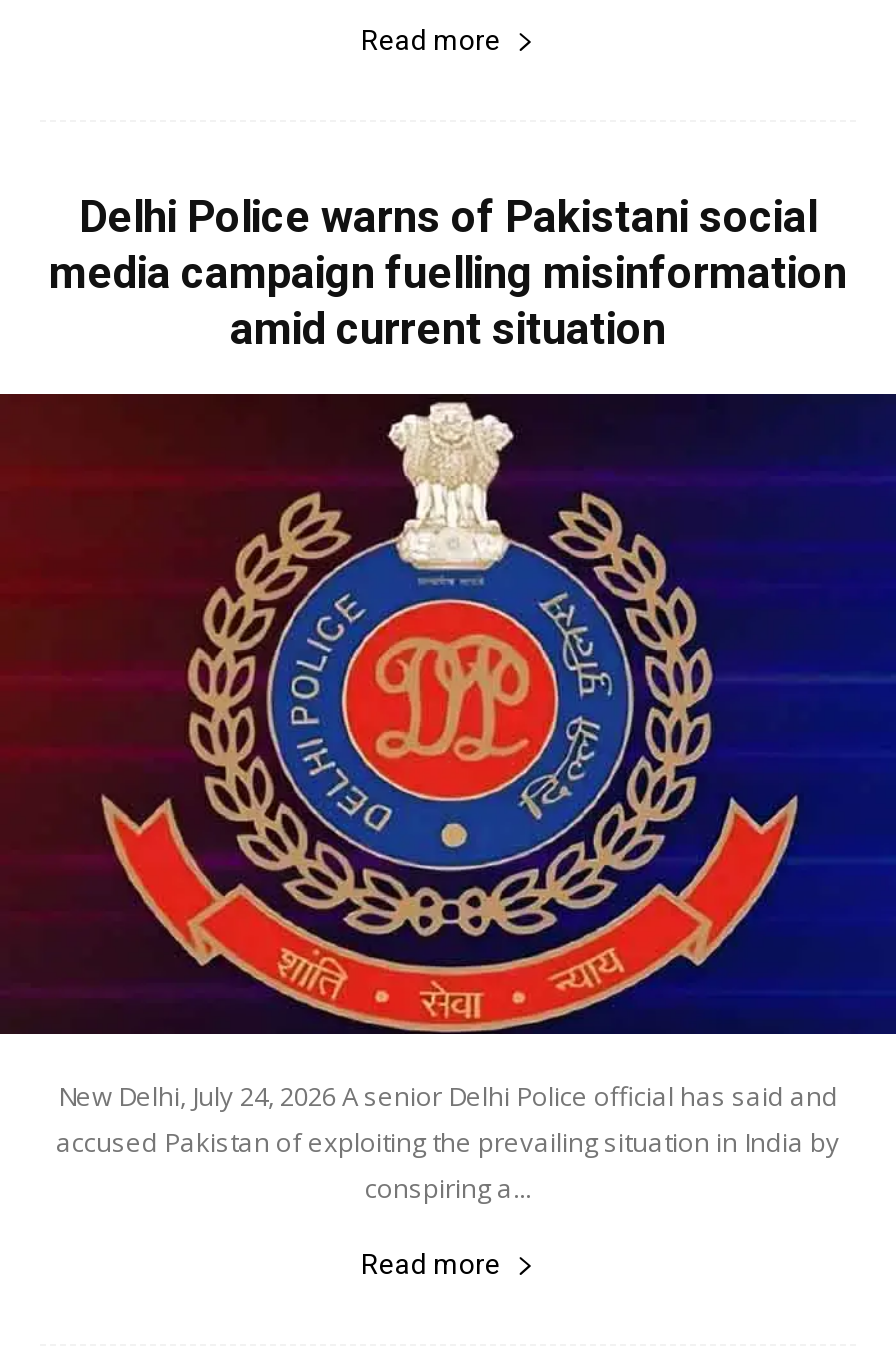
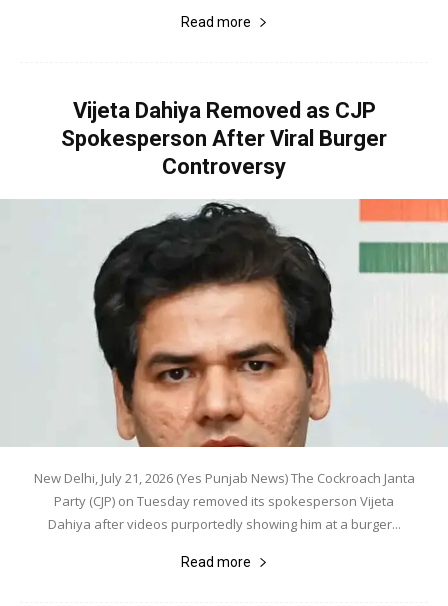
[49,192,847,354] Delhi Police warns of Pakistani social | media campaign fuelling misinformation | amid current situation -> [61,98,387,179] Vijeta Dahiya Removed as CJP | Spokesperson After Viral Burger | Controversy
[6,391,890,1206] [image] | New Delhi, July 24, 2026 A senior Delhi Police official has said and | accused Pakistan of exploiting the prevailing situation in India by | conspiring a... -> [3,198,445,532] [image] | New Delhi, July 21, 2026 (Yes Punjab News) The Cockroach Janta | Party (CJP) on Tuesday removed its spokesperson Vijeta | Dahiya after videos purportedly showing him at a burger...

